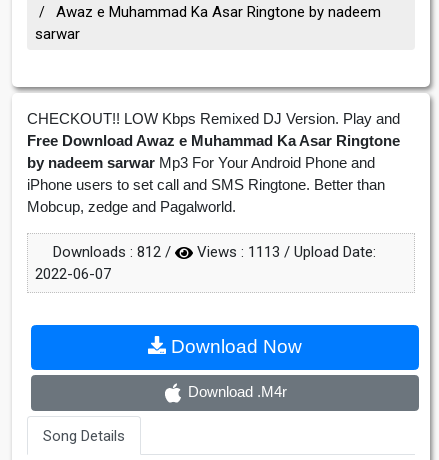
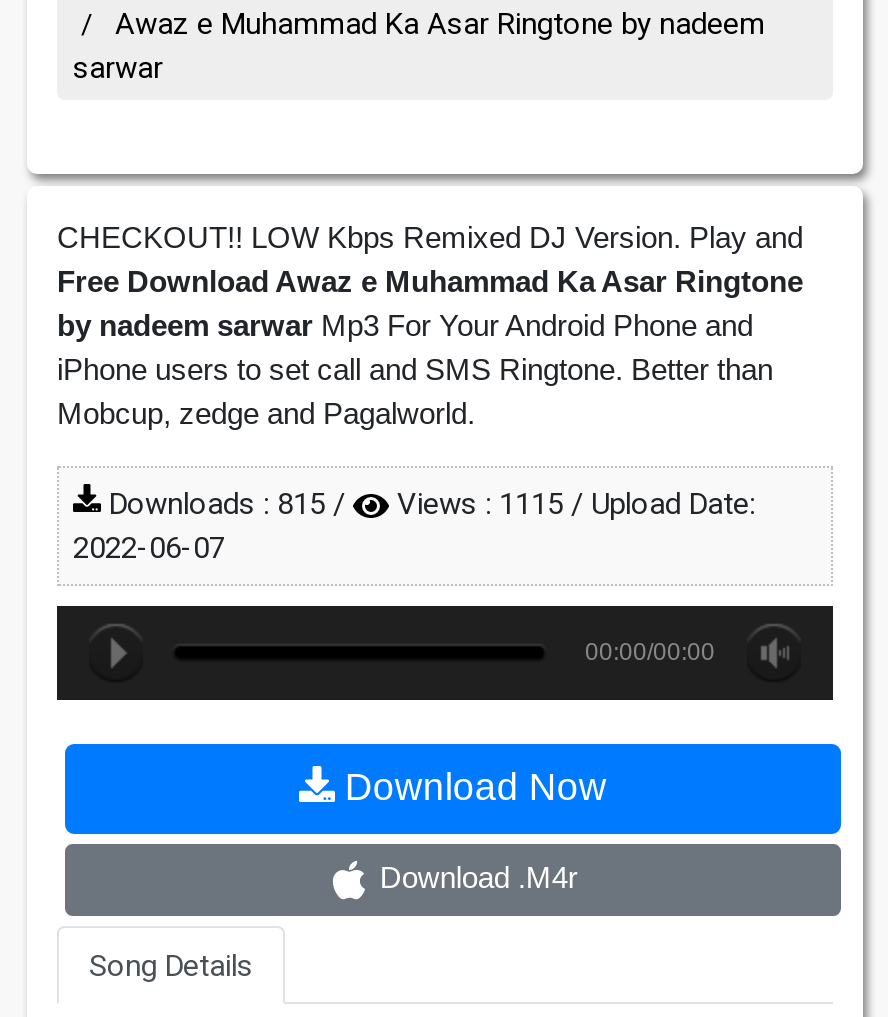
[49,243,175,261] Downloads : 812 / -> [101,486,353,522] Downloads : 815 /
[193,243,376,261] Views : 1113 / Upload Date: -> [389,486,755,522] Views : 1115 / Upload Date:
none -> [585,638,715,666] 00:00/00:00

